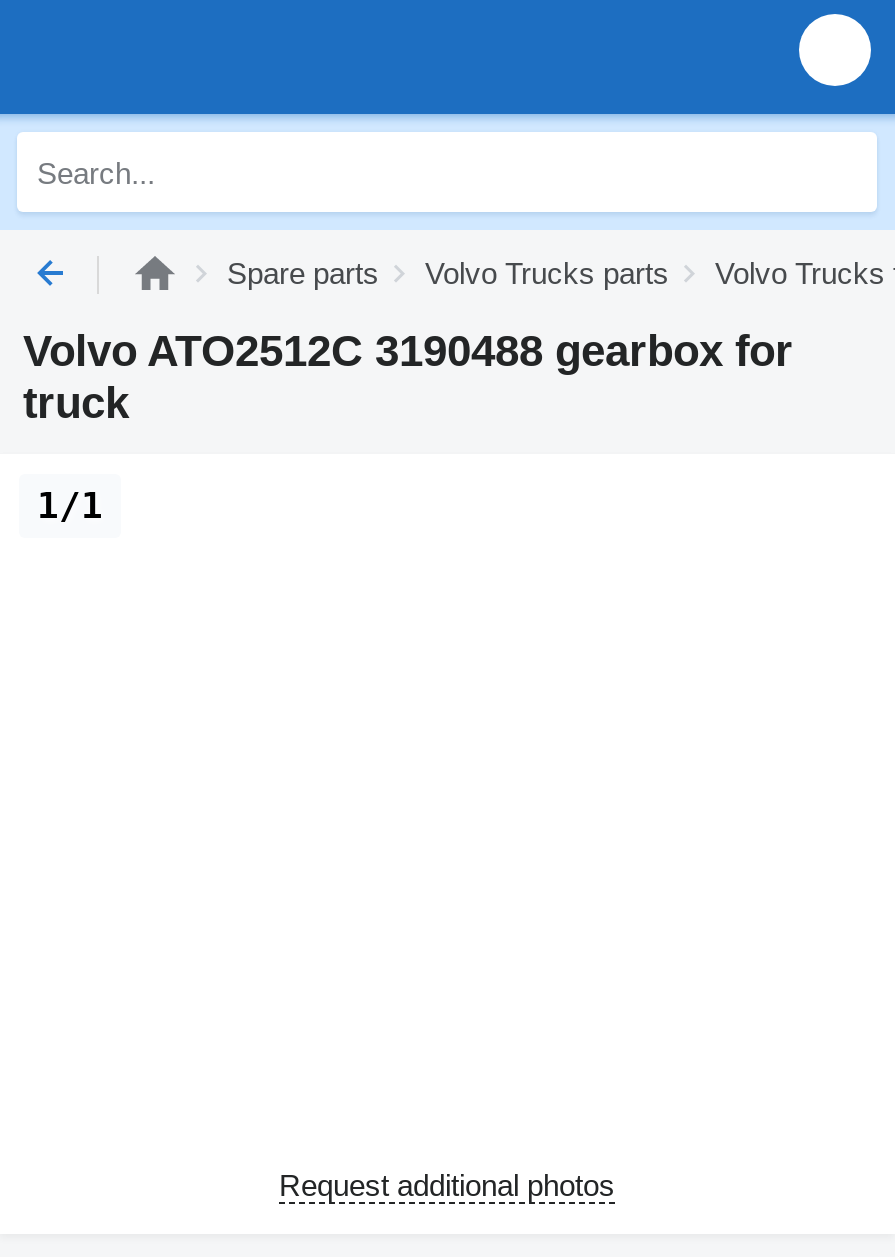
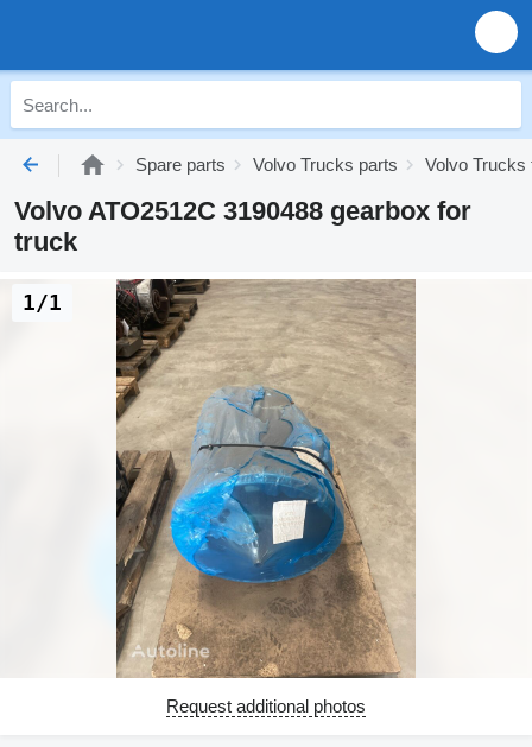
none -> [114,278,417,679] [image]

